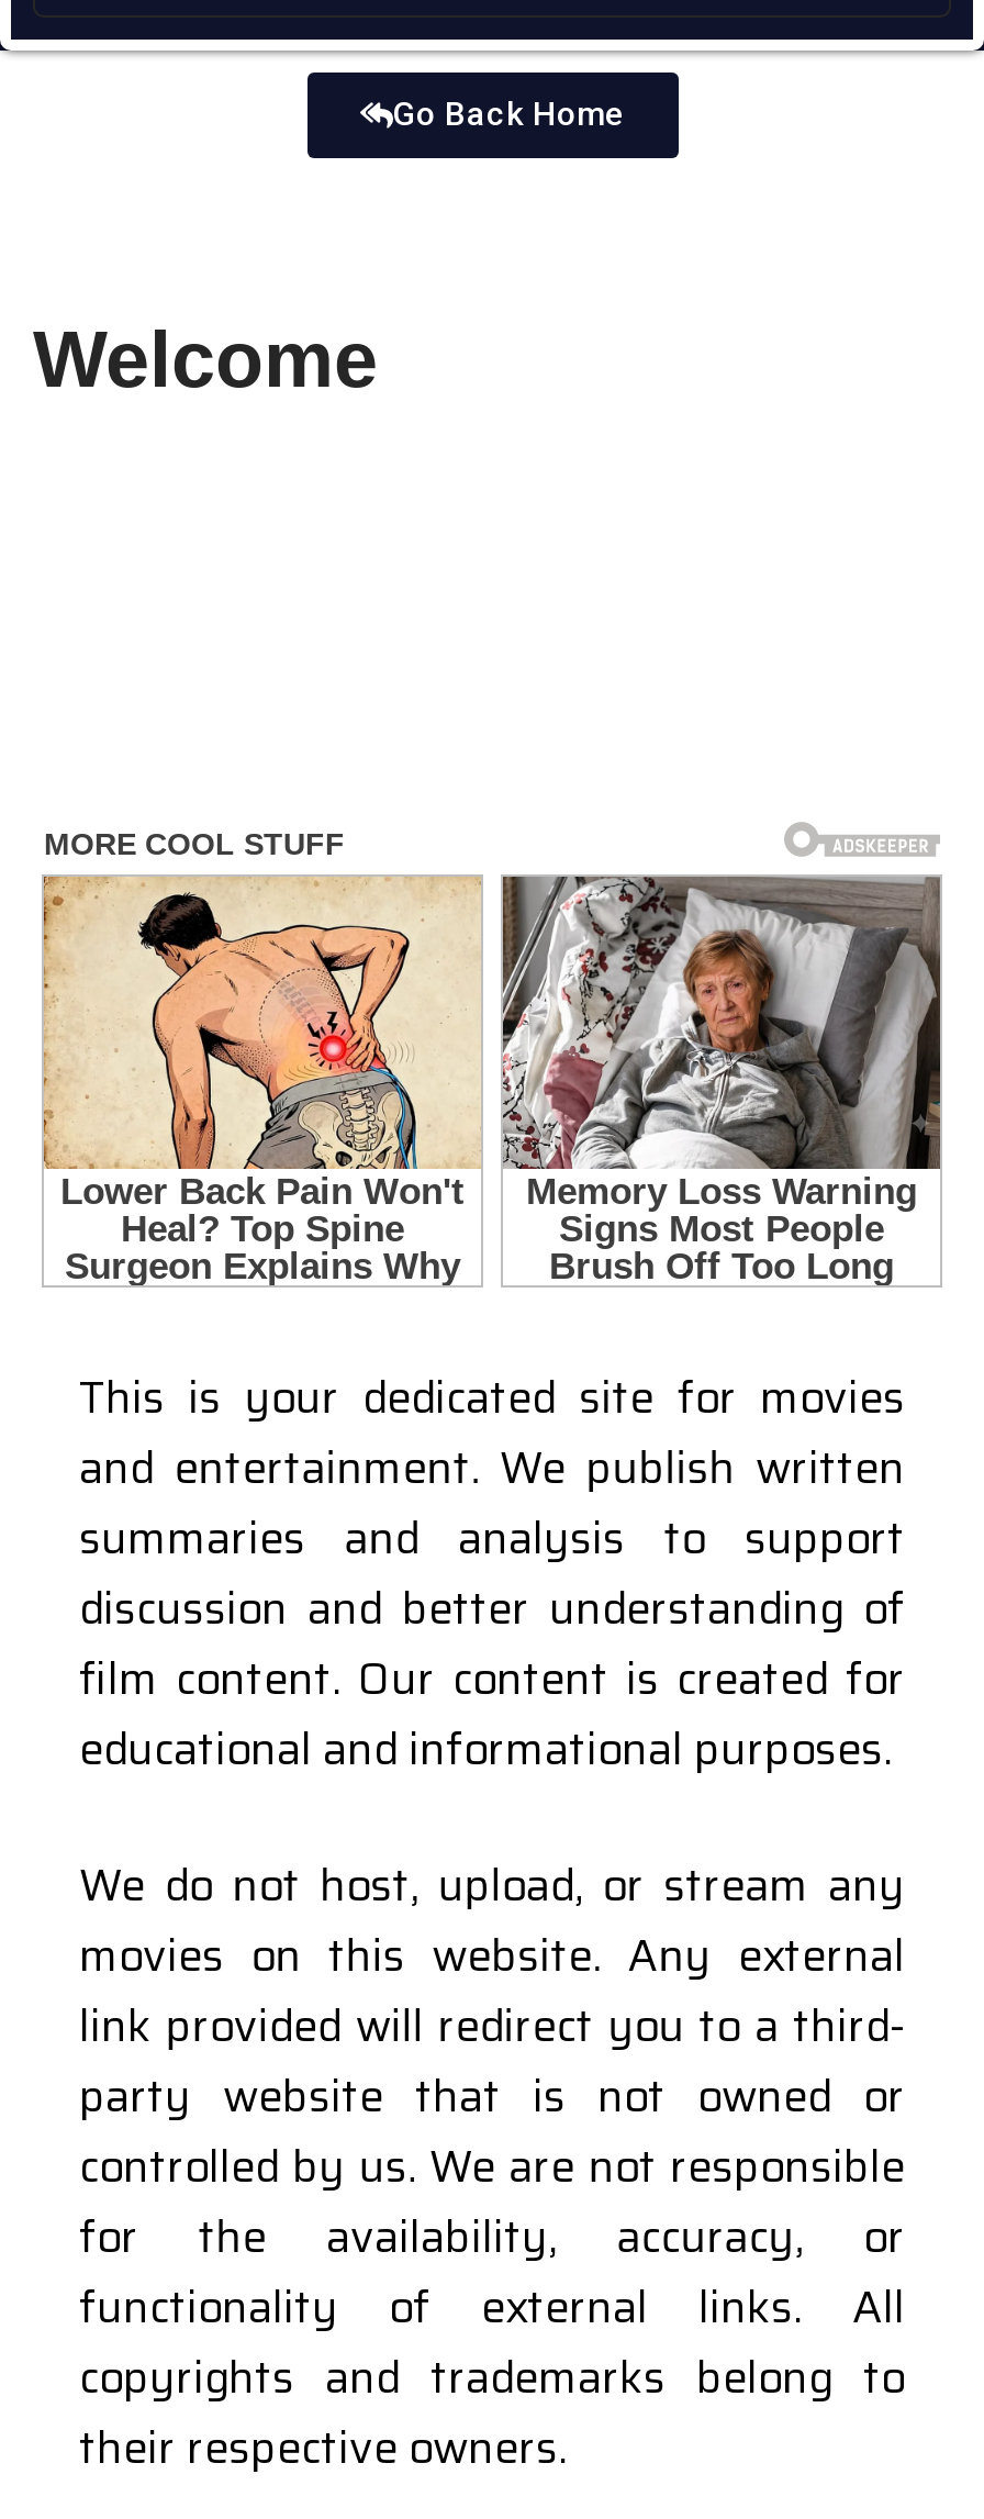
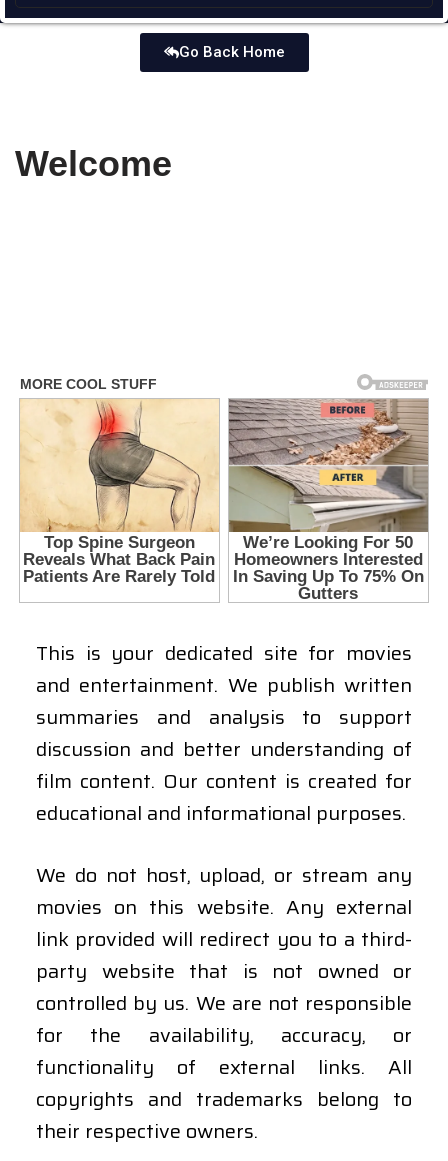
[42,877,481,1288] [image] -> [20,400,218,586] [image]
[503,877,940,1288] [image] -> [229,400,429,600] [image]

